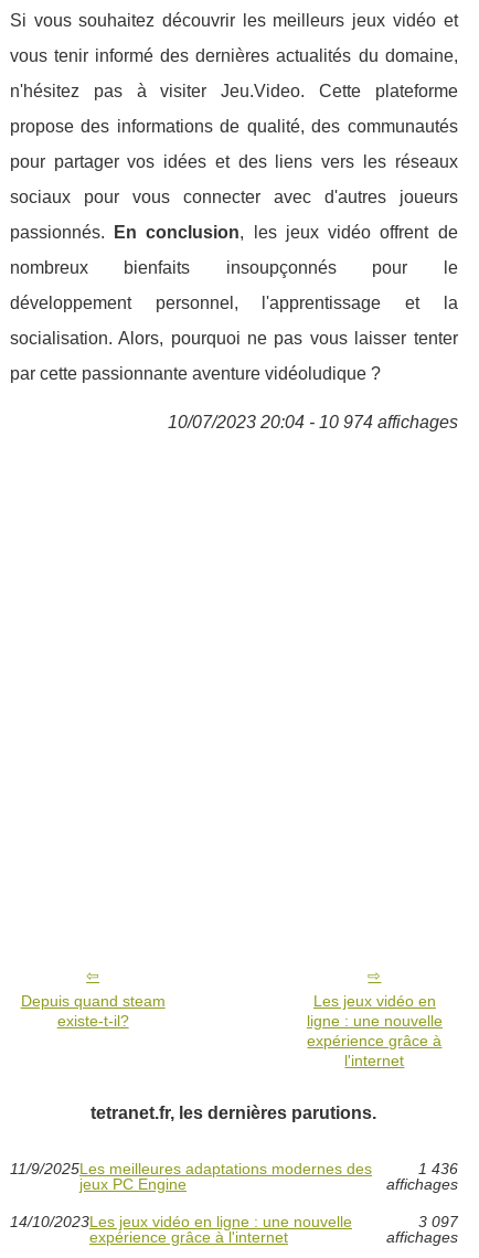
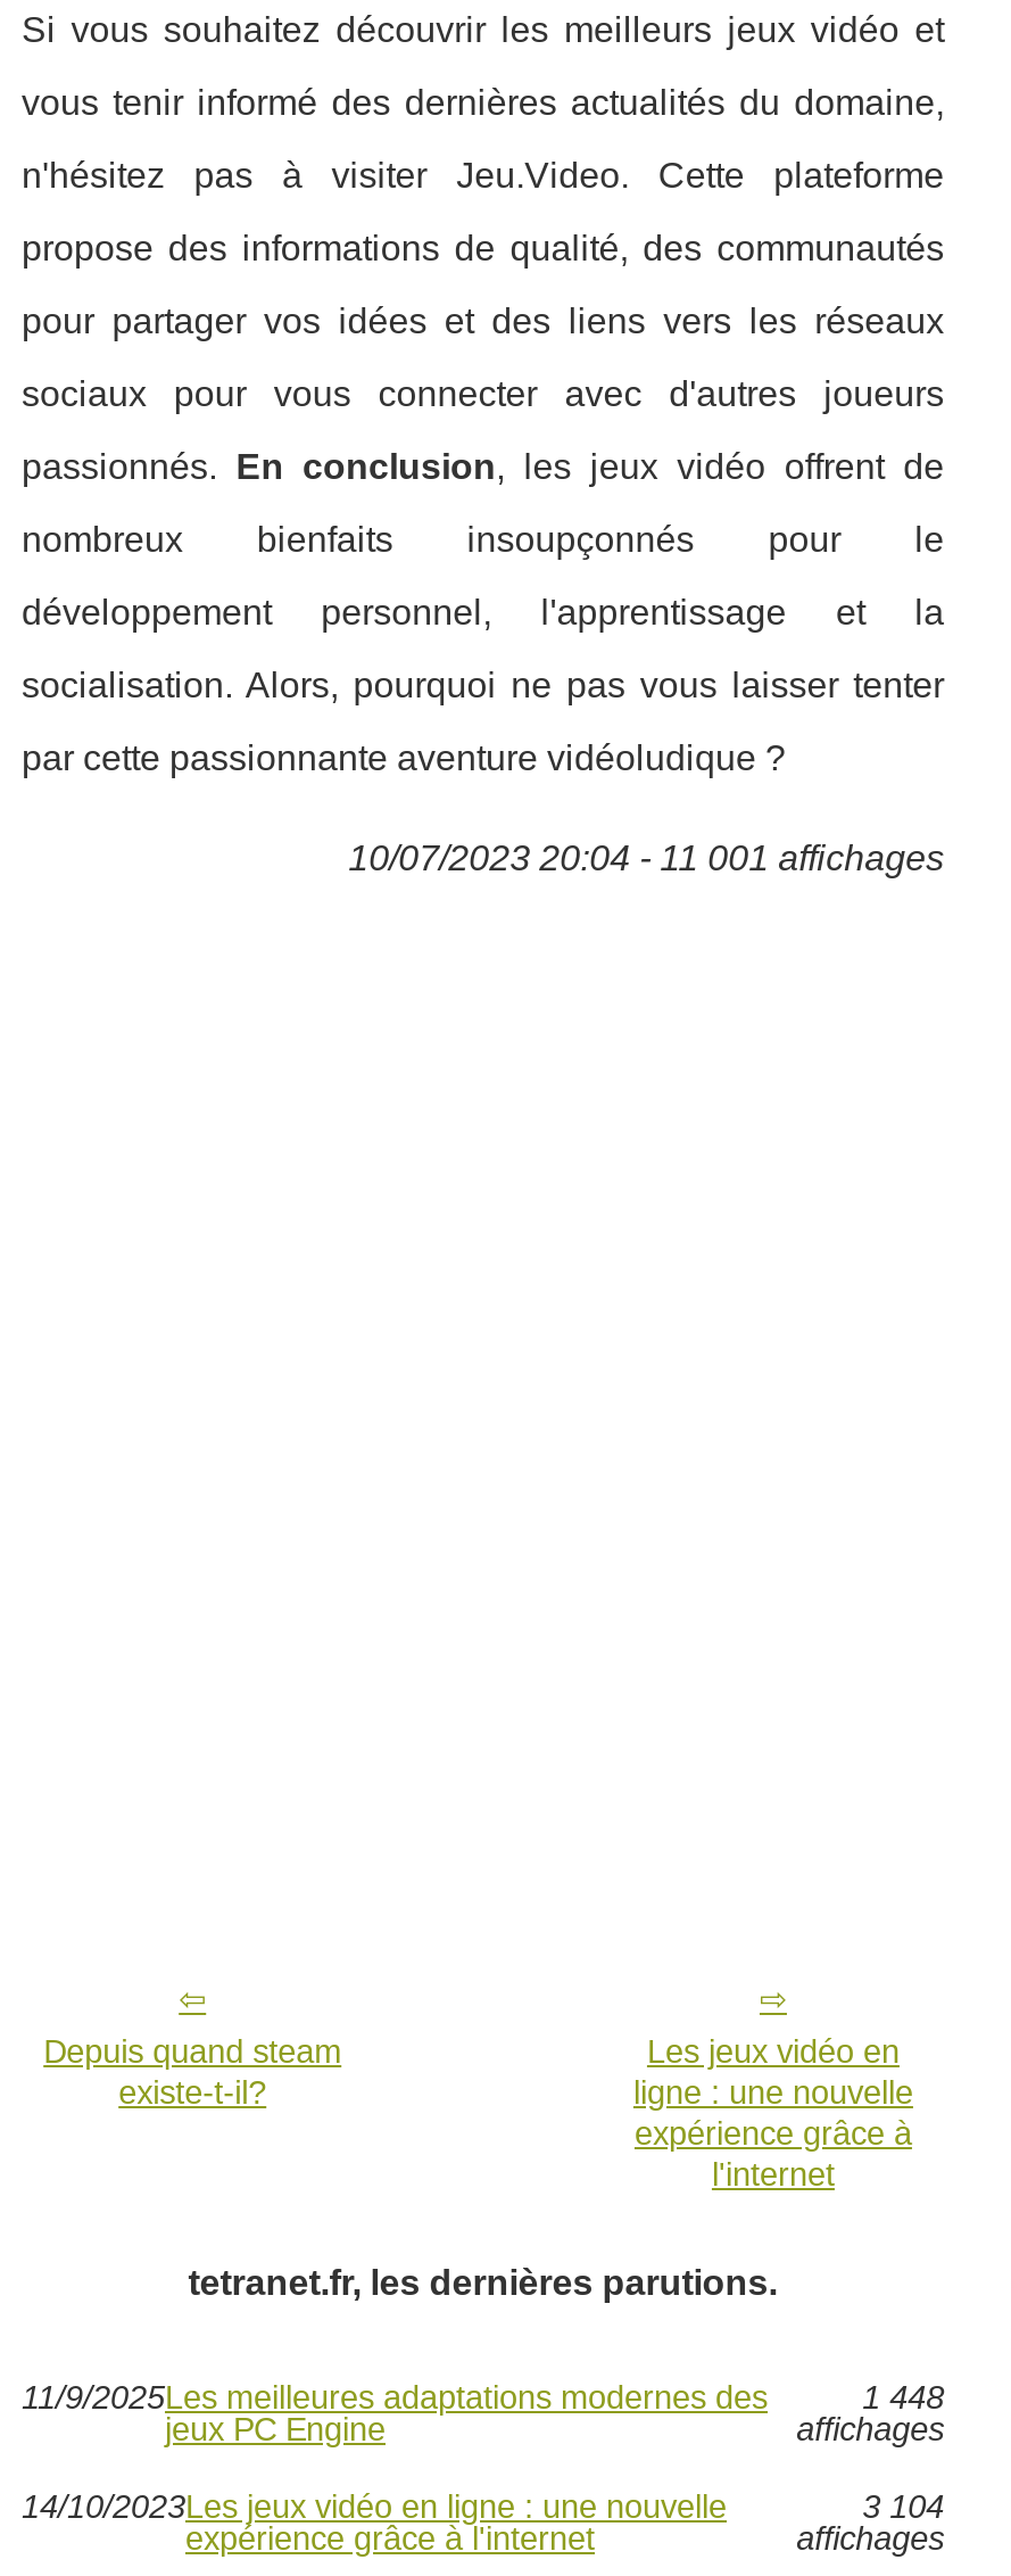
[167,413,458,432] 10/07/2023 20:04 - 10 974 affichages -> [348,839,944,878] 10/07/2023 20:04 - 11 001 affichages
[418,1160,458,1178] 1 436 -> [862,2380,944,2416] 1 448
[418,1213,458,1231] 3 097 -> [862,2489,944,2525] 3 104

